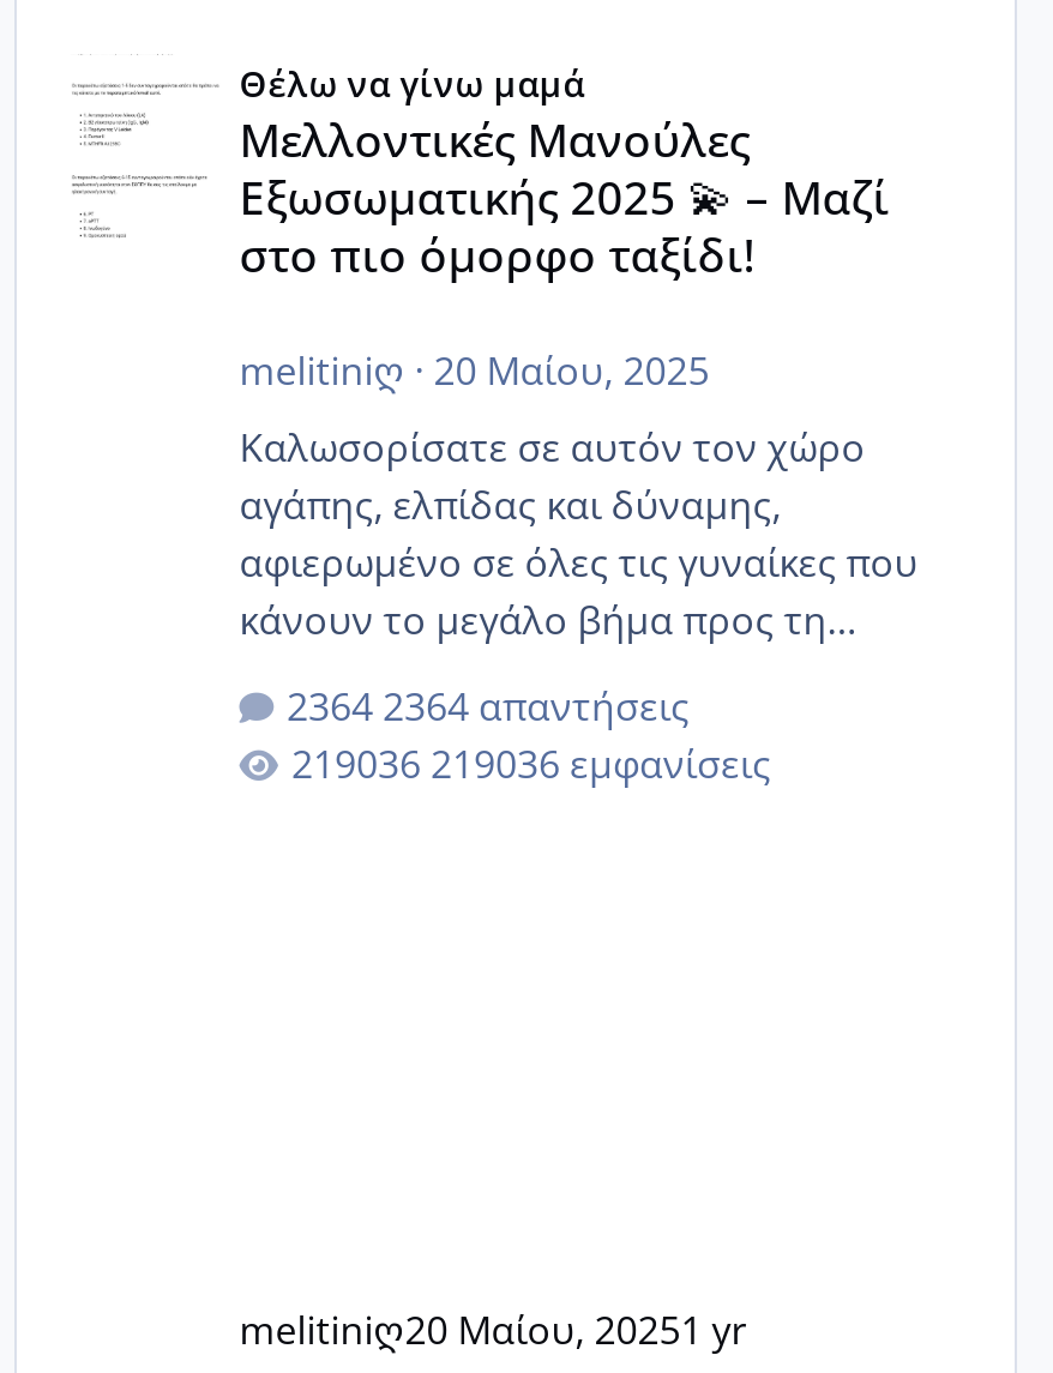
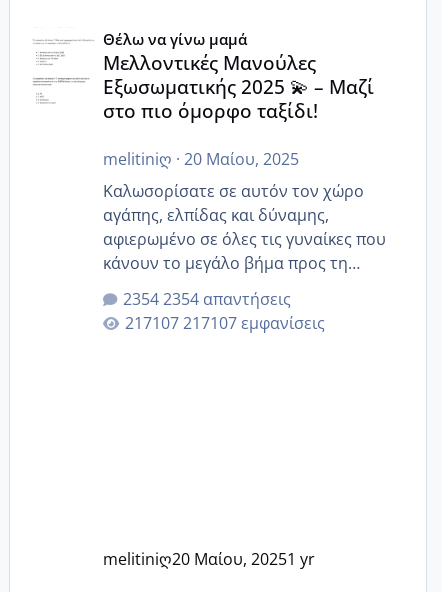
[383,680,690,733] 2364 απαντήσεις -> [162,288,290,310] 2354 απαντήσεις
[431,737,771,790] 219036 εμφανίσεις -> [182,312,324,334] 217107 εμφανίσεις

